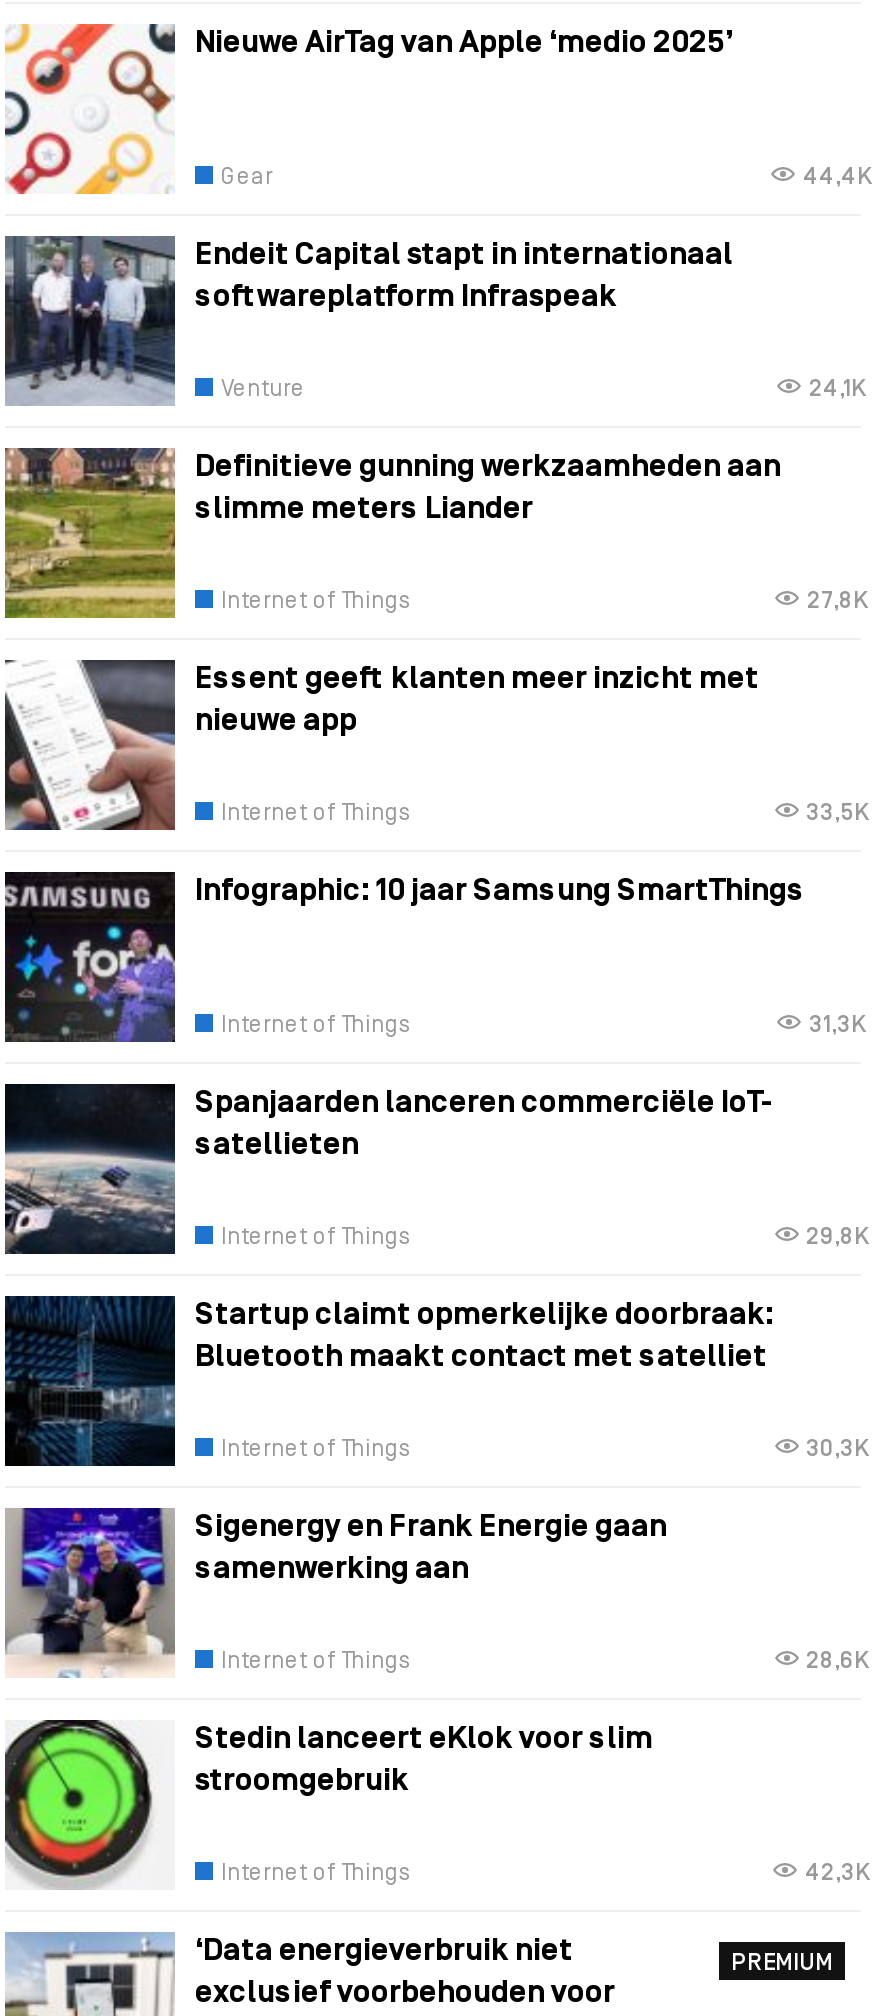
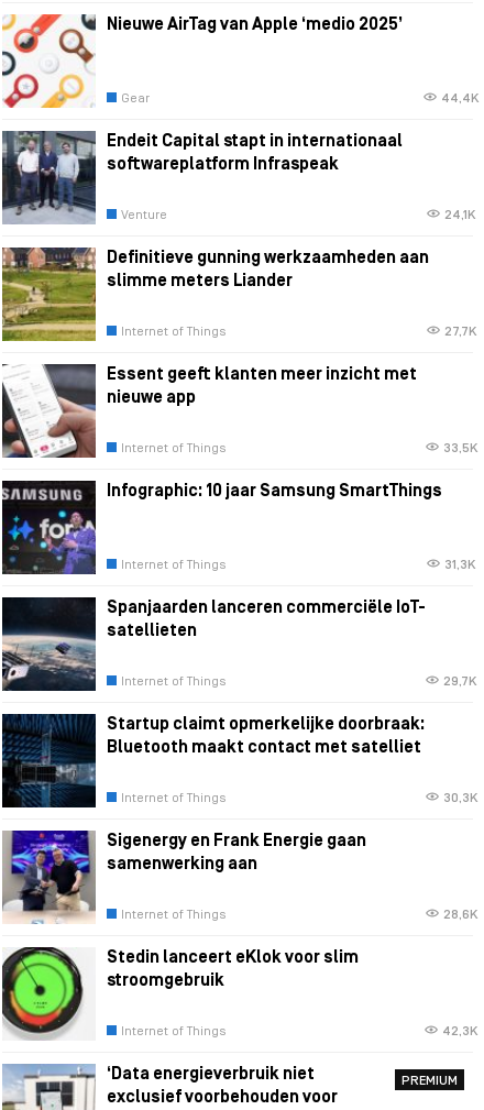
[807,590,867,614] 27,8K -> [444,326,476,339] 27,7K
[806,1226,868,1250] 29,8K -> [443,676,476,689] 29,7K

